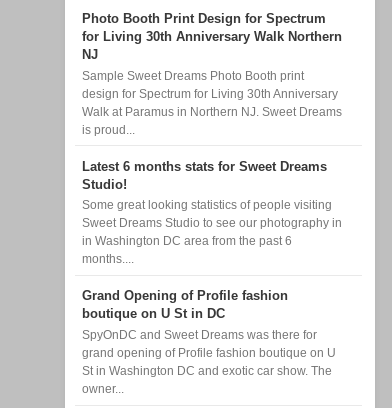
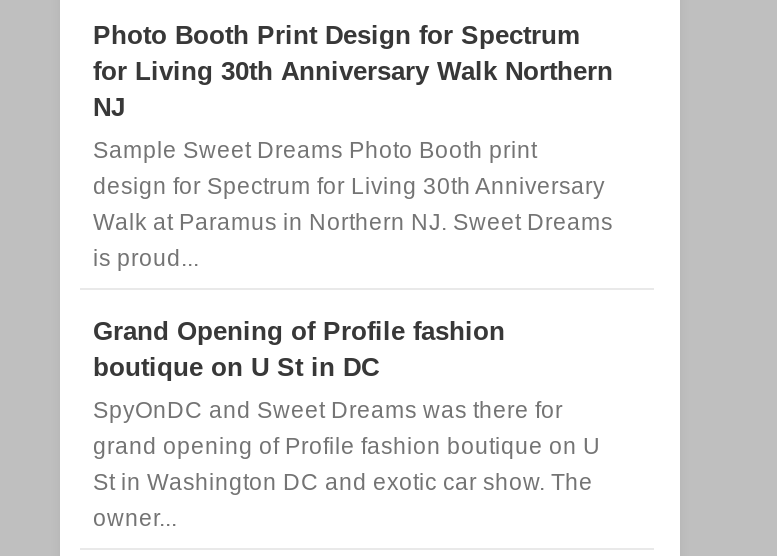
[81,159,341,265] Latest 6 months stats for Sweet Dreams | Studio! | Some great looking statistics of people visiting | Sweet Dreams Studio to see our photography in | in Washington DC area from the past 6 | months.... -> none

